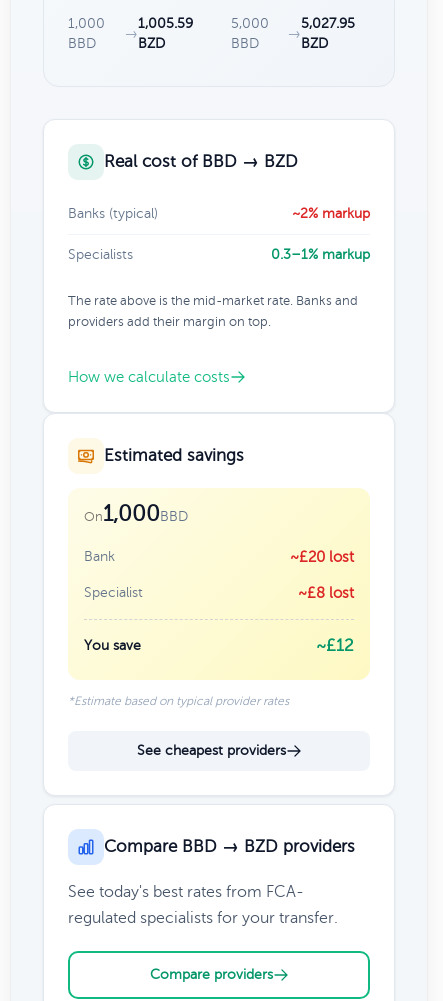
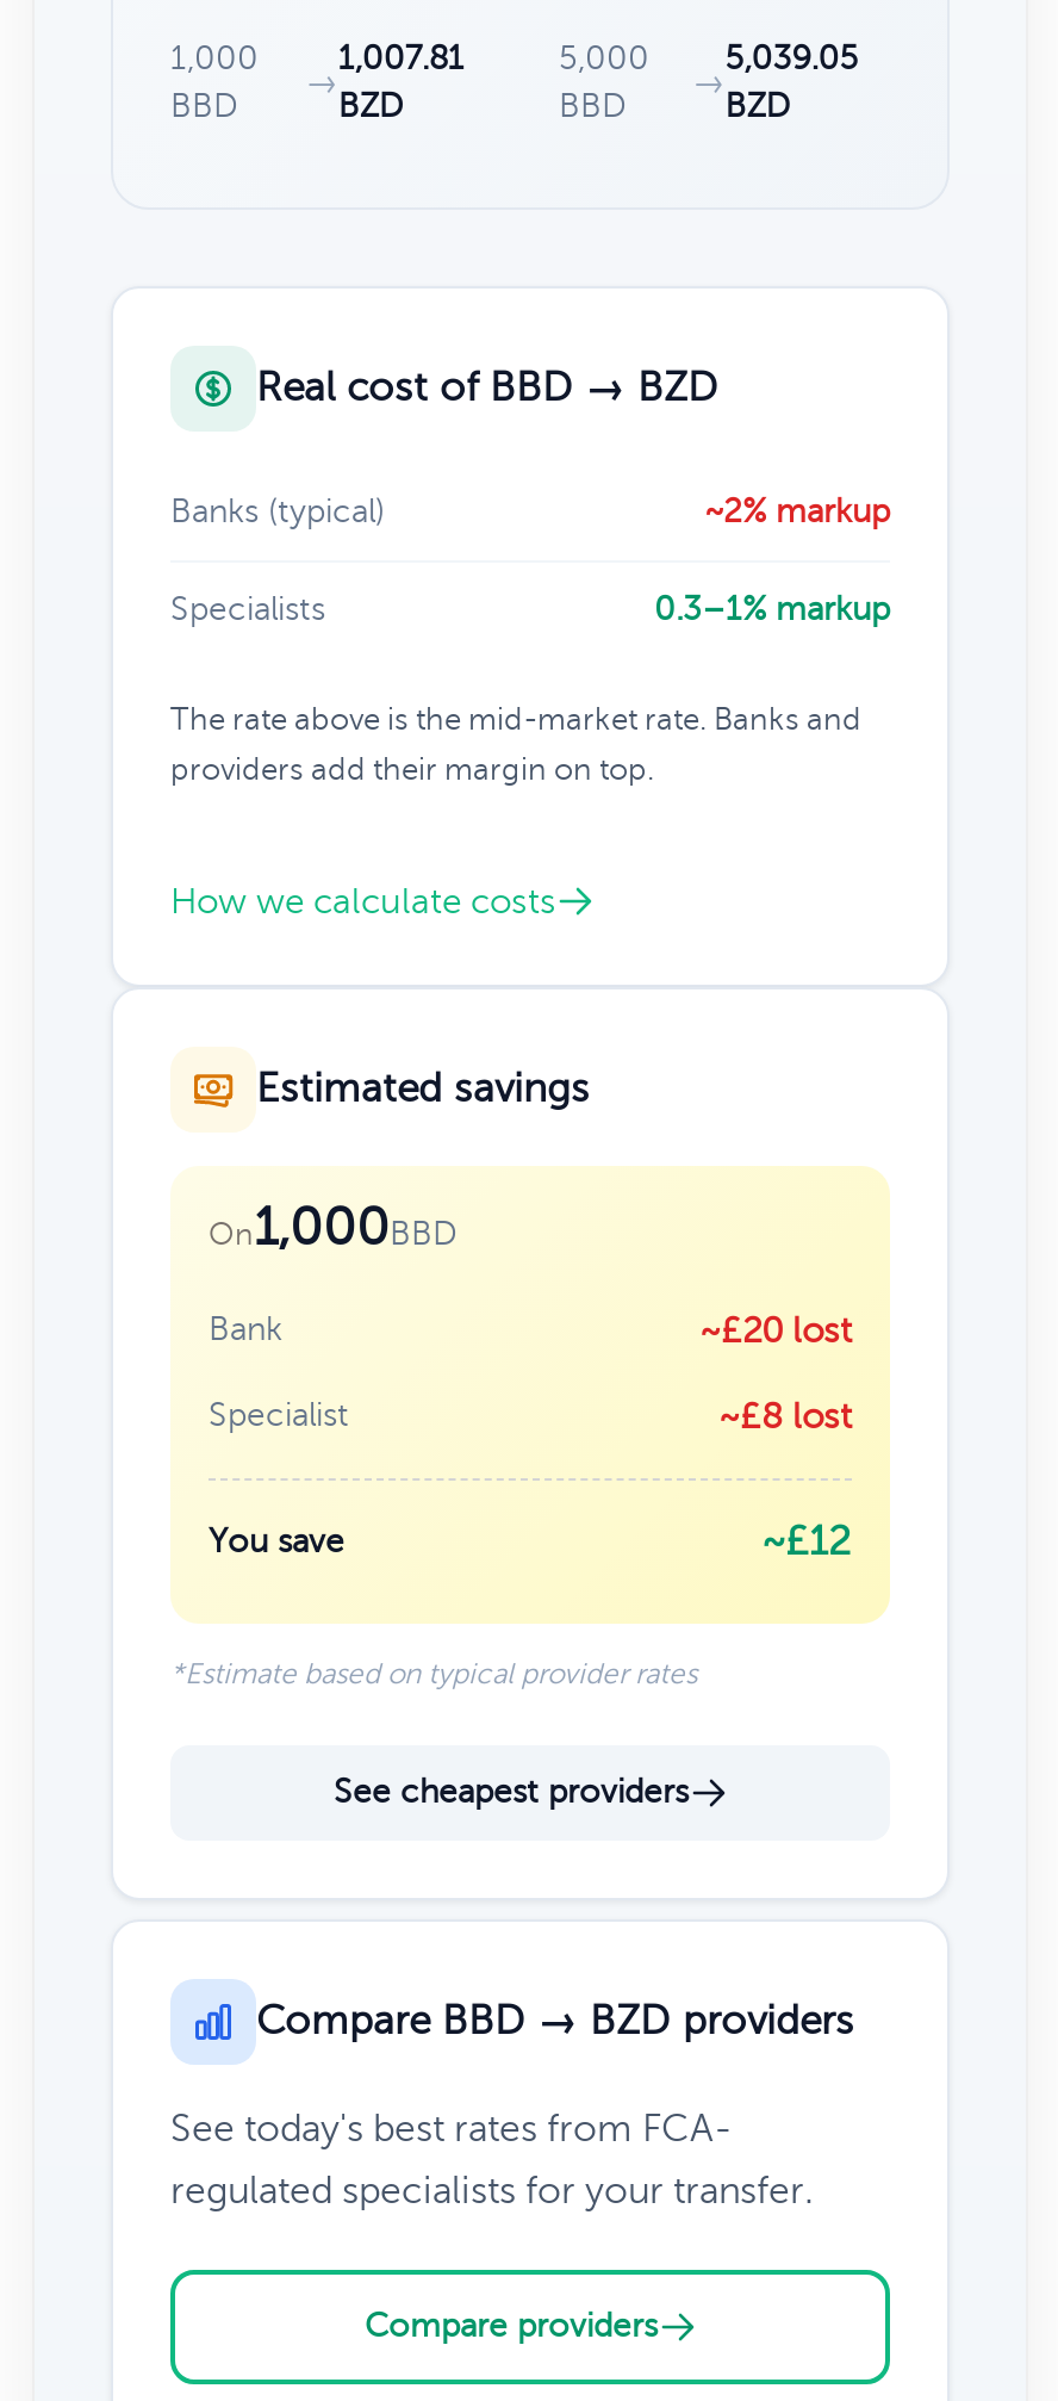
[138,16,193,31] 1,005.59 -> [338,40,464,75] 1,007.81
[301,16,355,31] 5,027.95 -> [725,40,858,75] 5,039.05

